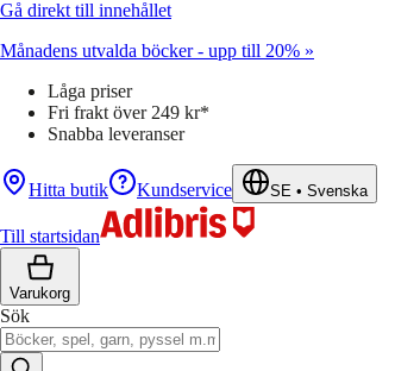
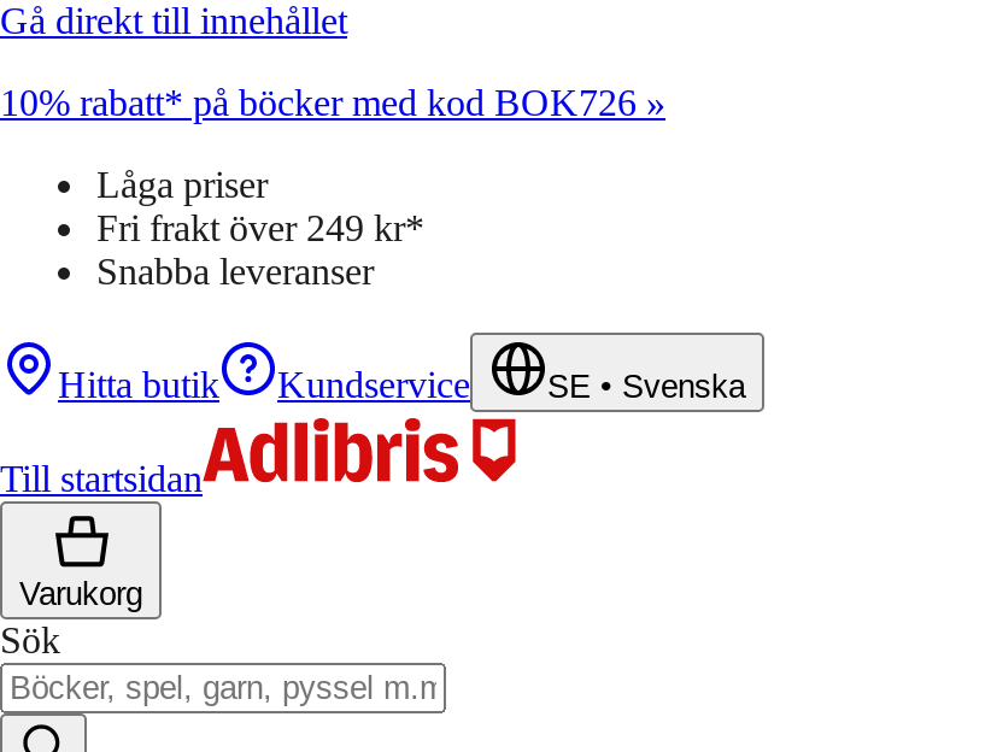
[0,40,314,61] Månadens utvalda böcker - upp till 20% » -> [0,82,665,123] 10% rabatt* på böcker med kod BOK726 »

